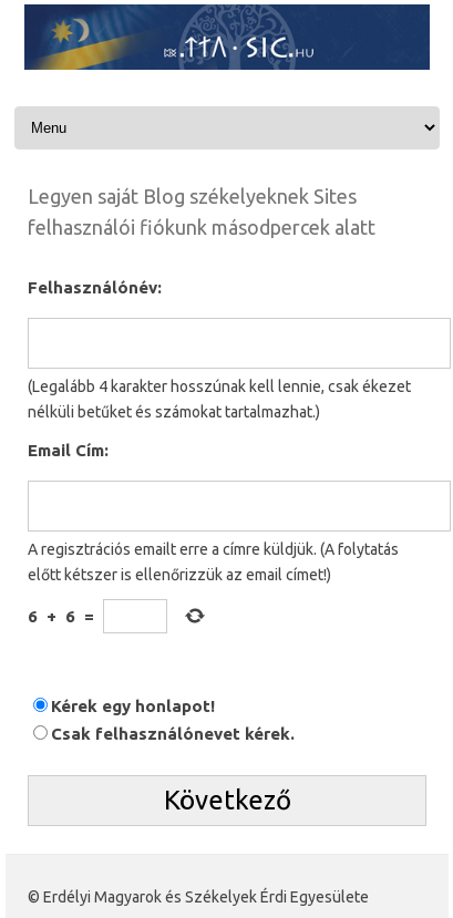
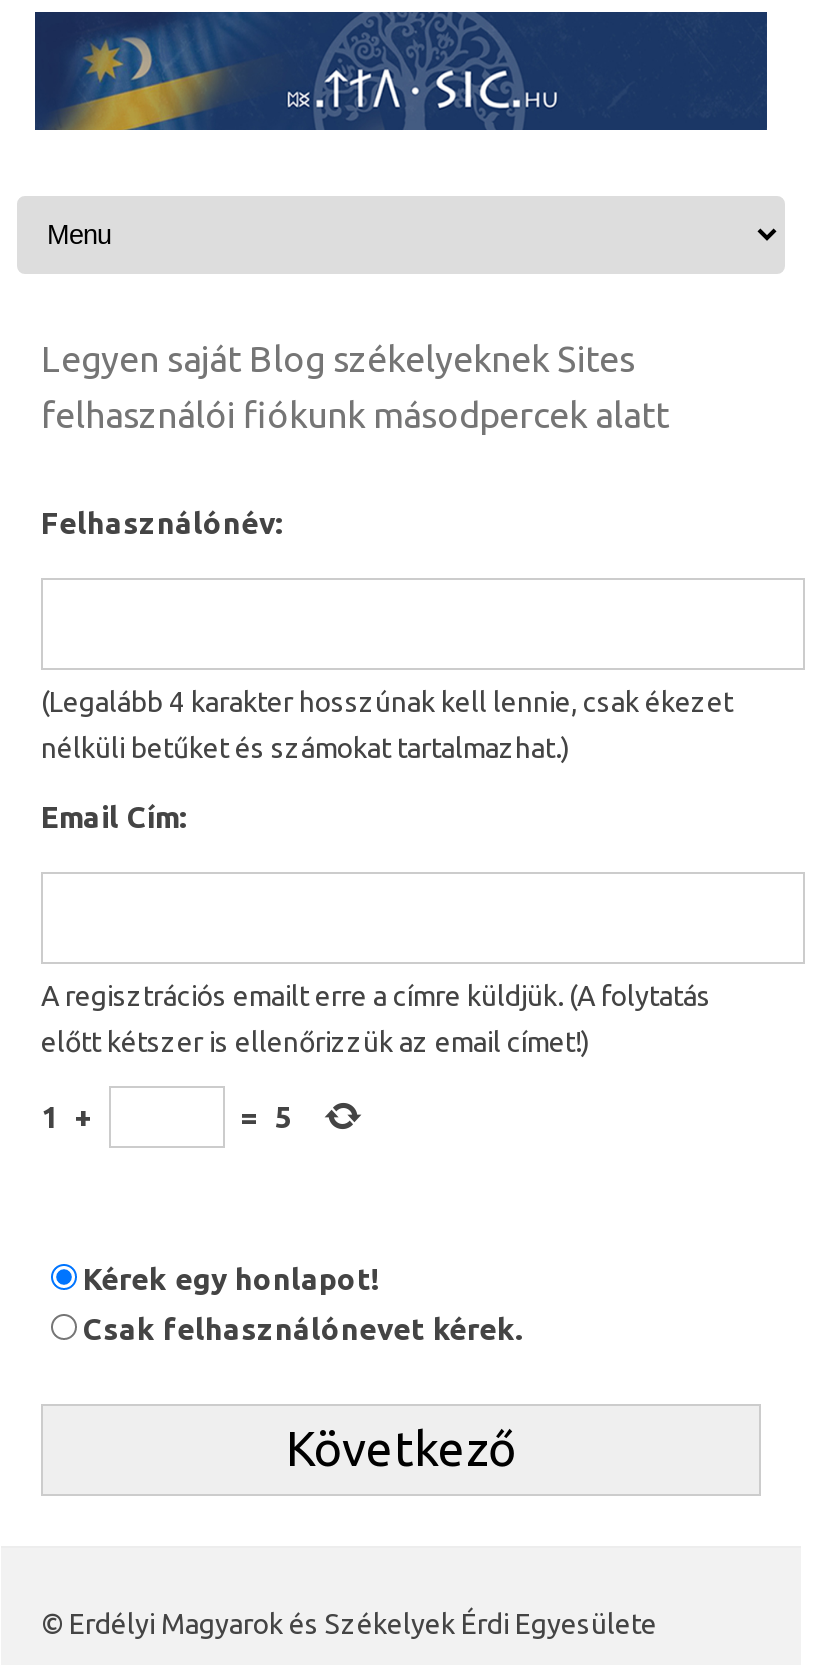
[28,607,99,625] 6 + 6 = -> [41,1100,293,1134] 1 + | = 5

